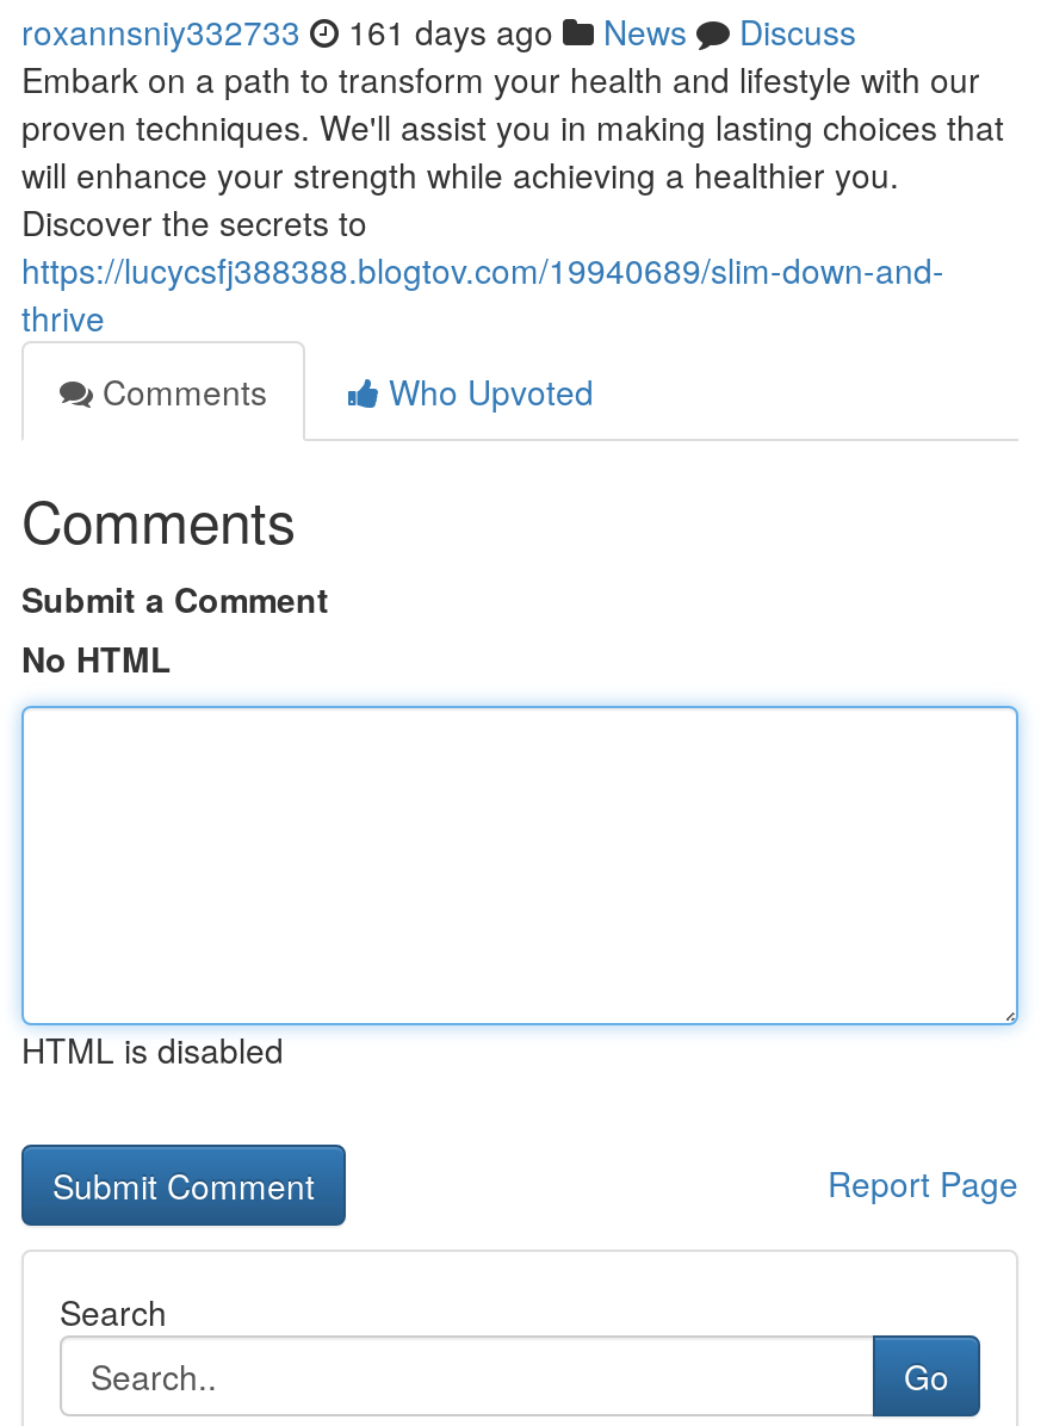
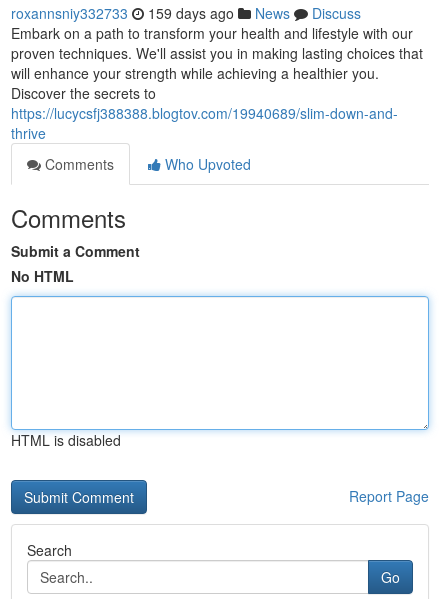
[21,7,856,55] roxannsniy332733 161 days ago News Discuss -> [11,3,361,23] roxannsniy332733 159 days ago News Discuss

